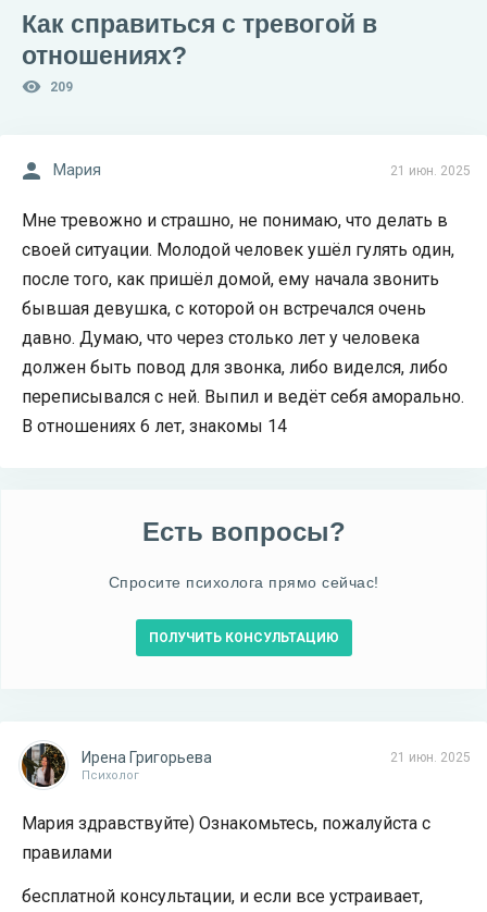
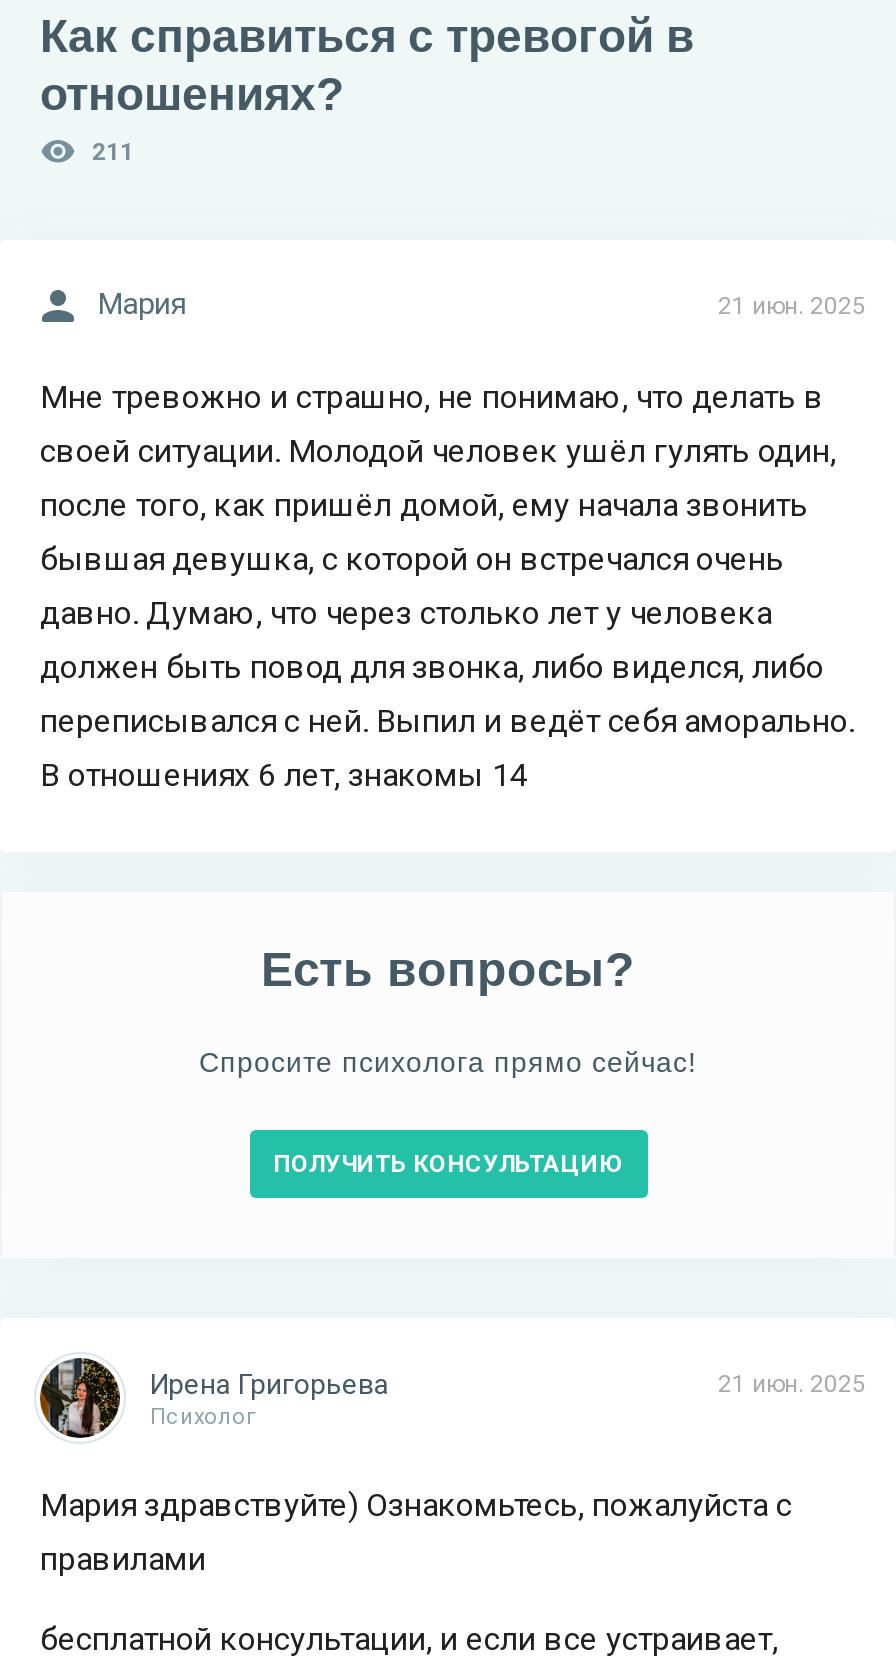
[50,79,73,95] 209 -> [92,138,134,166] 211

